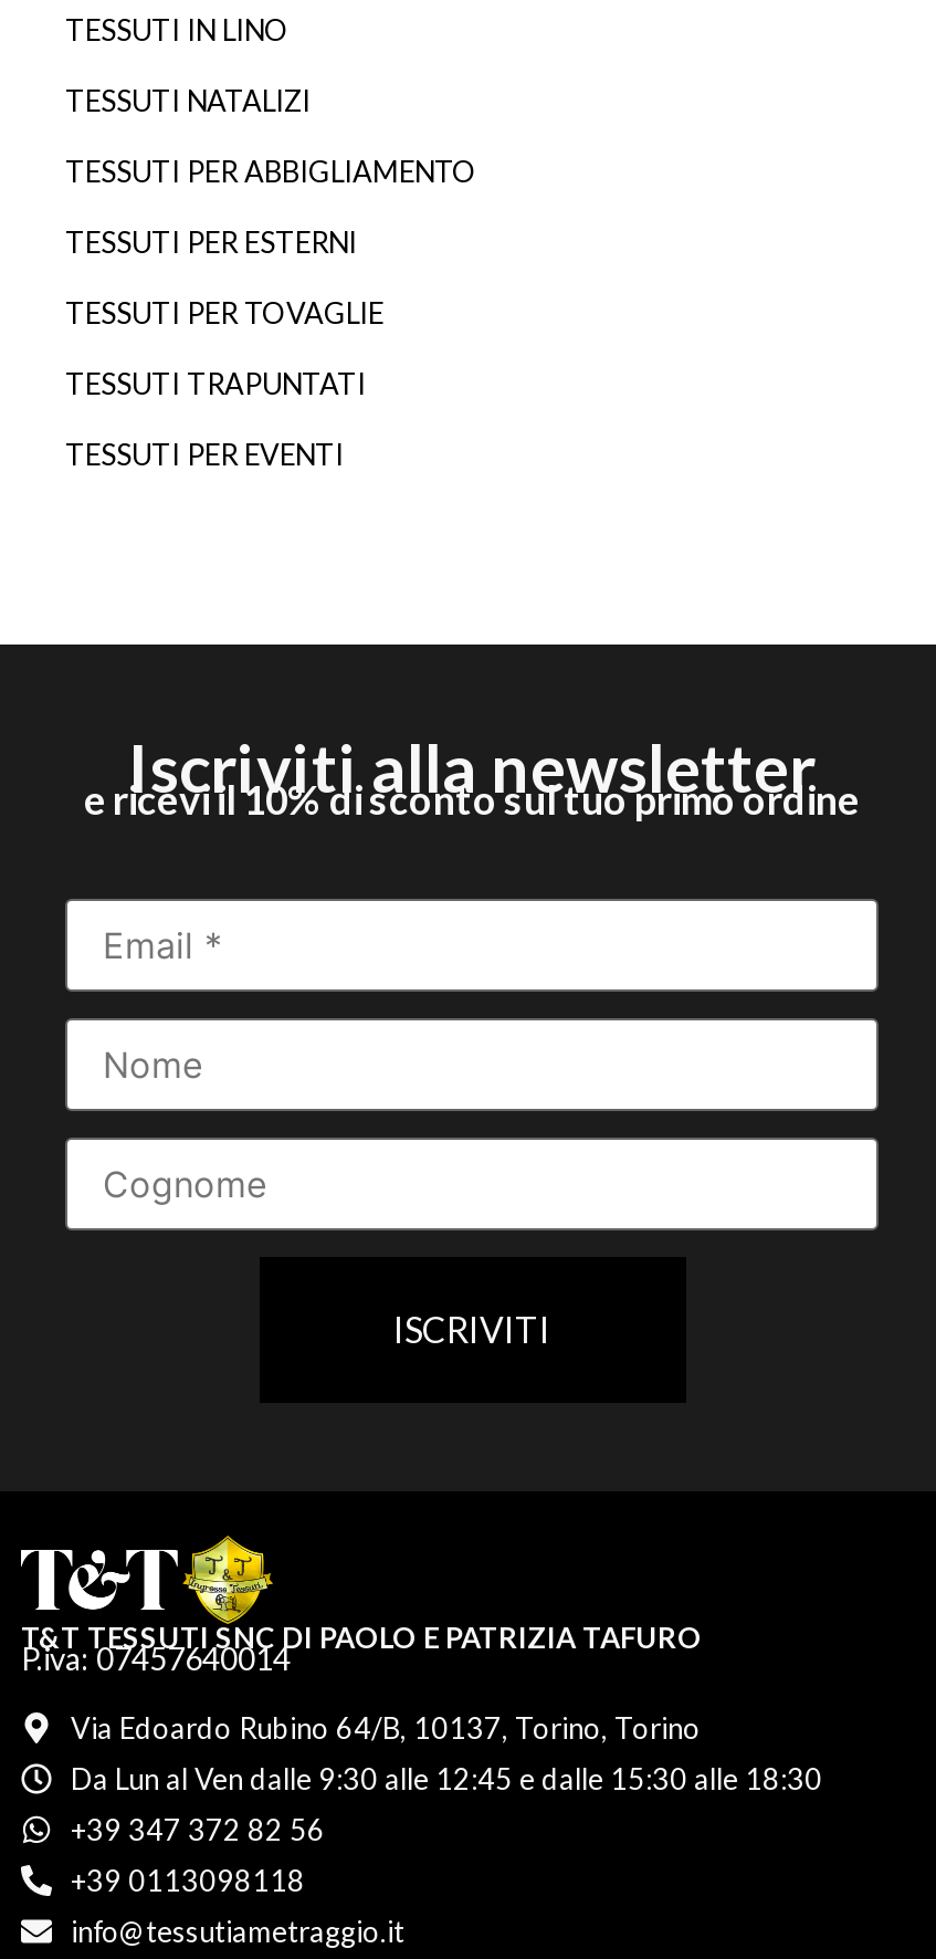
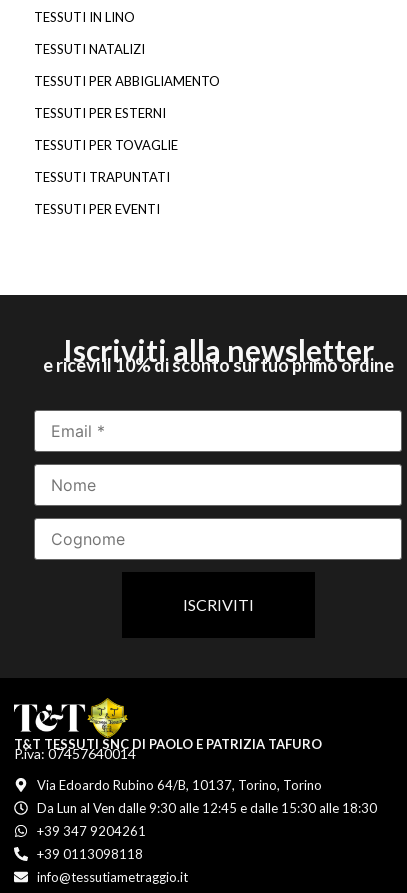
[71,1812,325,1847] +39 347 372 82 56 -> [36,823,145,839] +39 347 9204261

